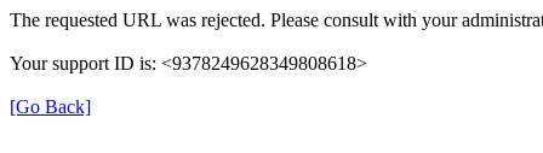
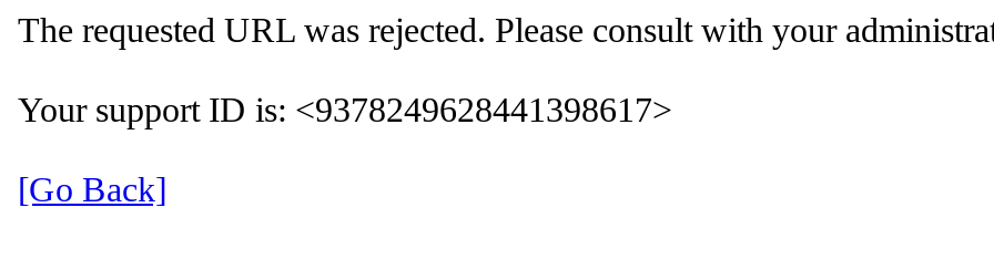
[10,53,367,73] Your support ID is: <9378249628349808618> -> [18,91,672,128] Your support ID is: <9378249628441398617>

